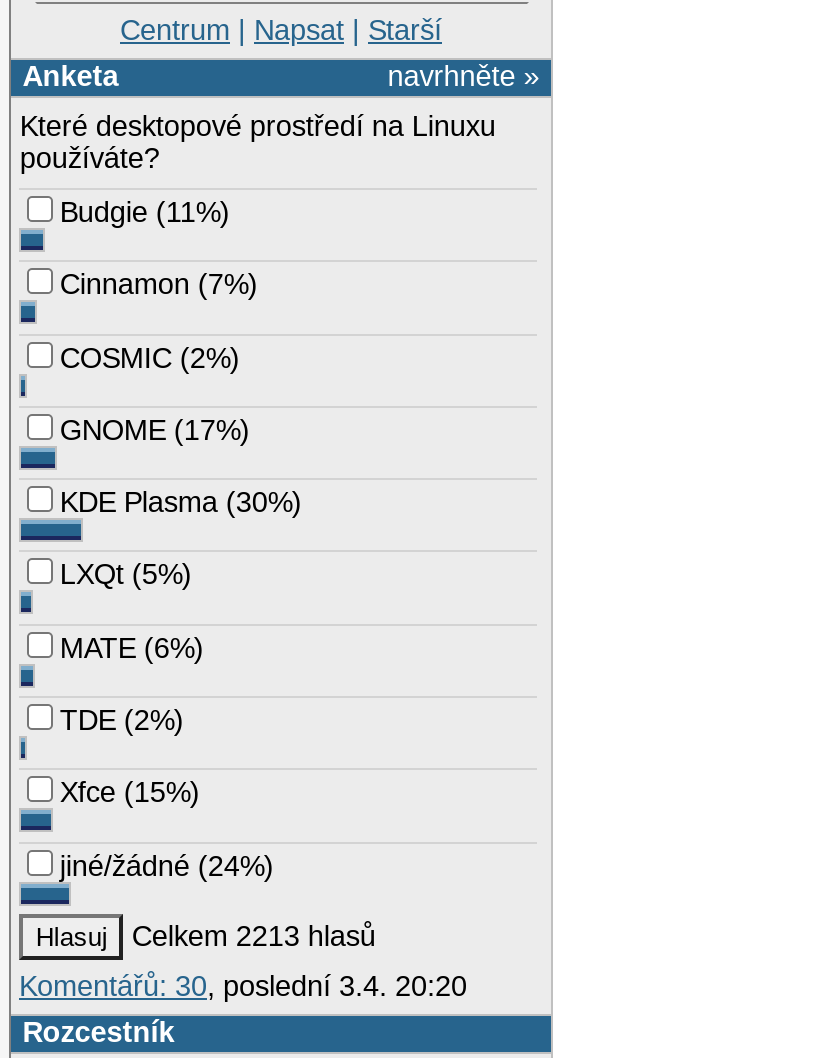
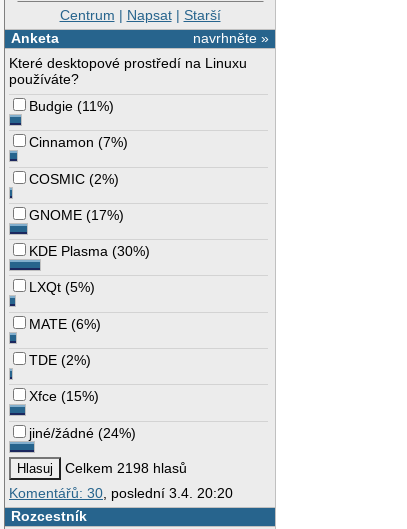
[124,920,376,952] Celkem 2213 hlasů -> [61,460,187,476] Celkem 2198 hlasů

